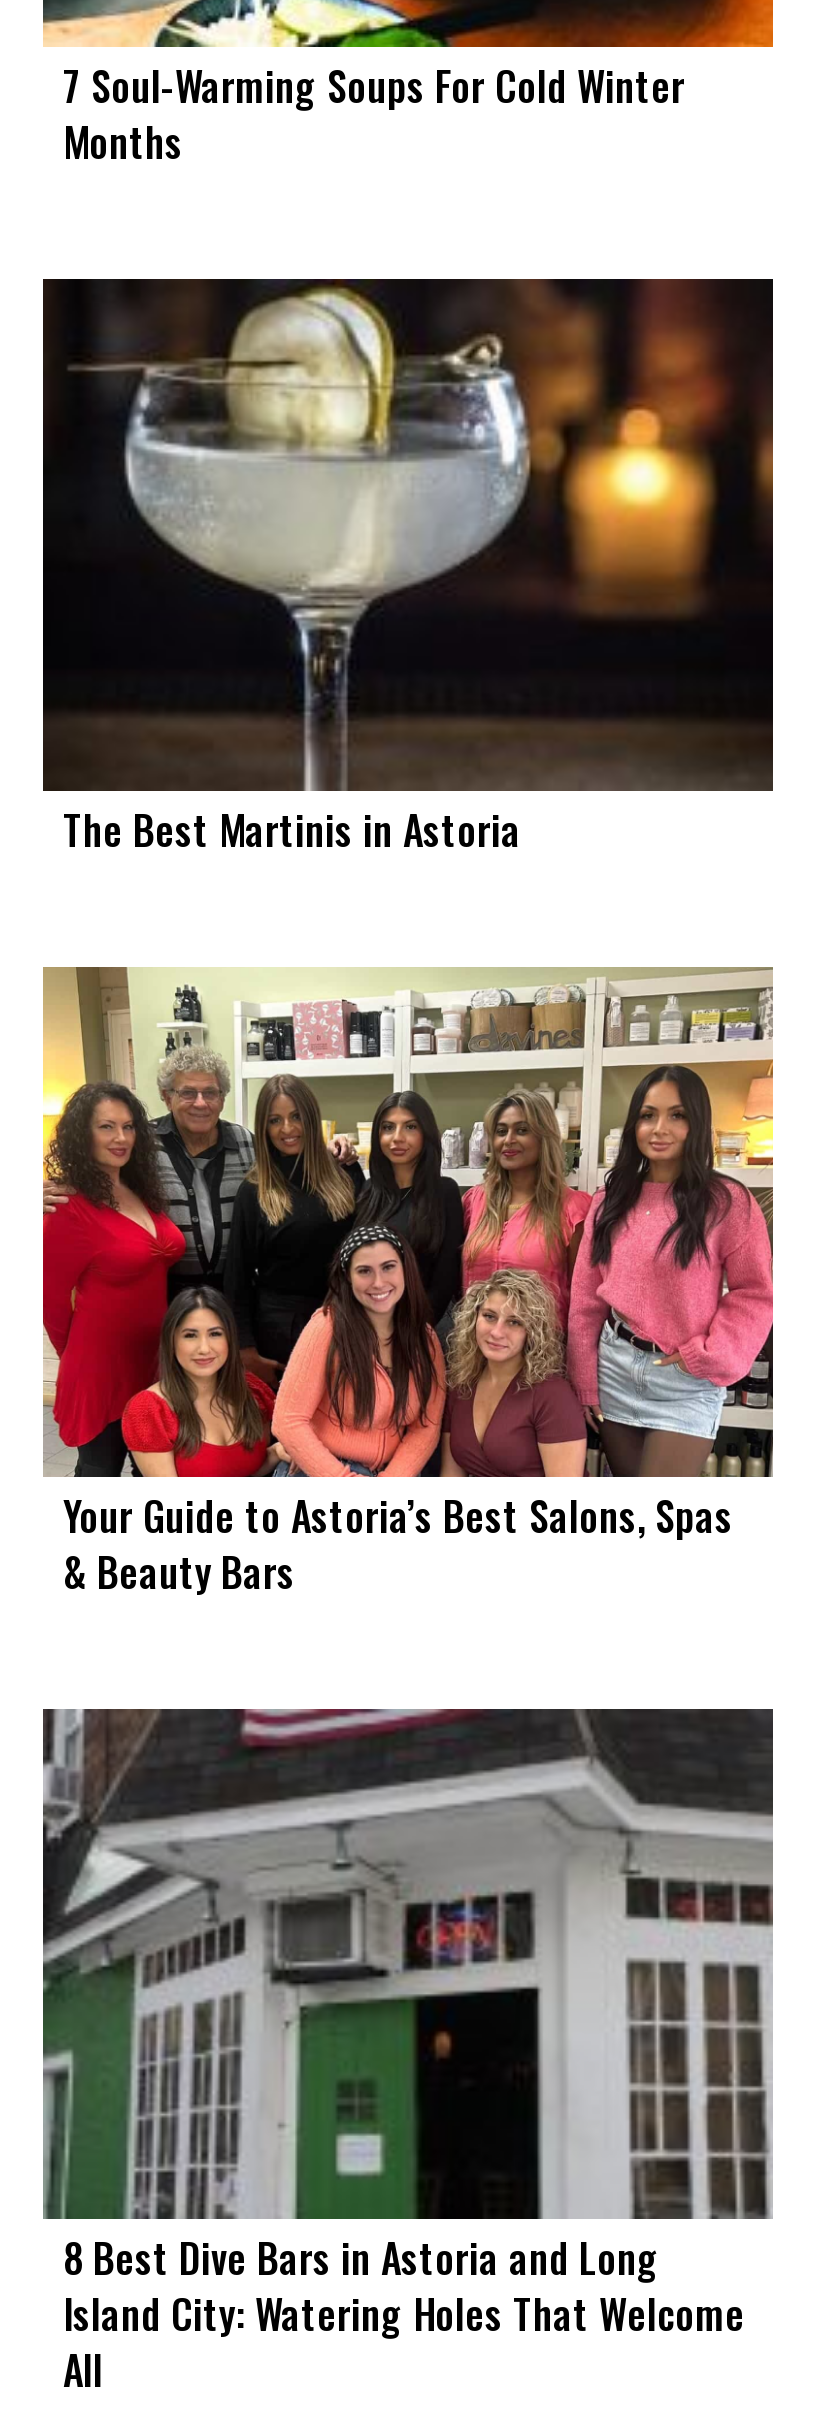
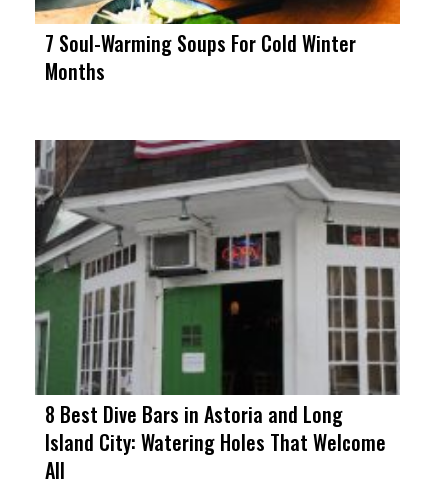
[43,278,775,859] [image] | The Best Martinis in Astoria -> none
[41,964,775,1601] [image] | Your Guide to Astoria’s Best Salons, Spas | & Beauty Bars -> none

